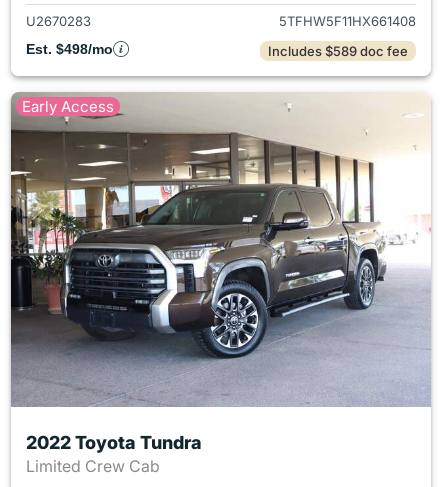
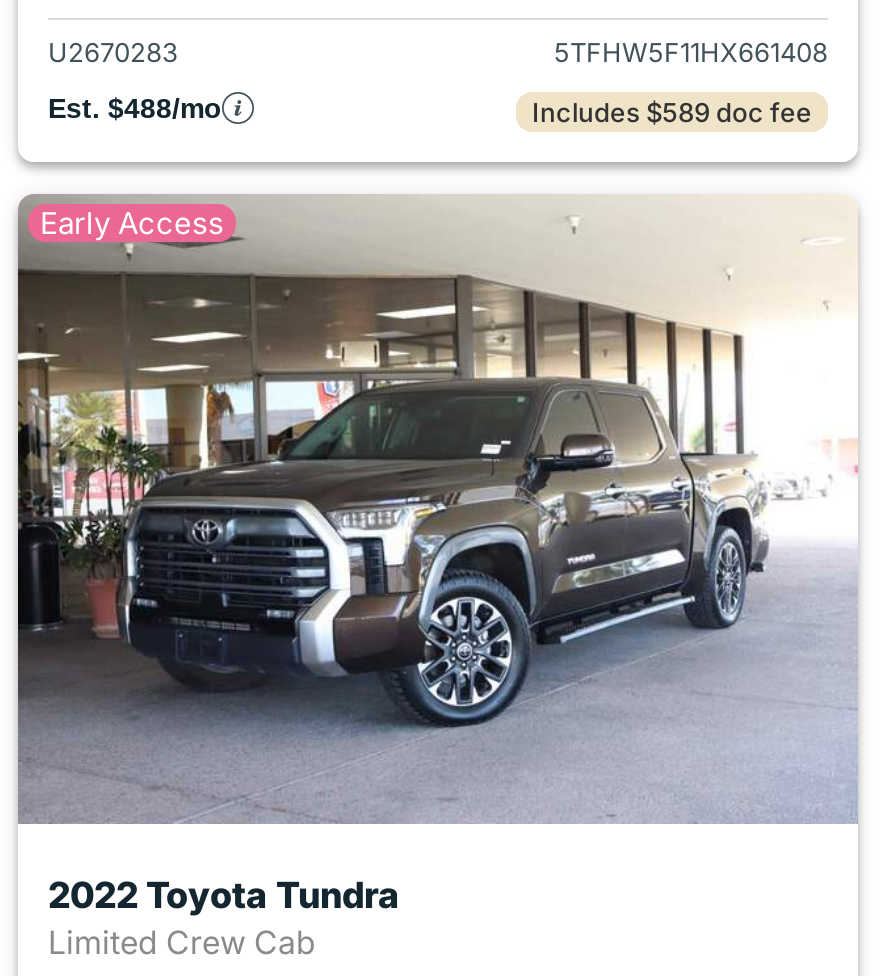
[26,41,113,57] Est. $498/mo -> [48,92,222,124] Est. $488/mo

